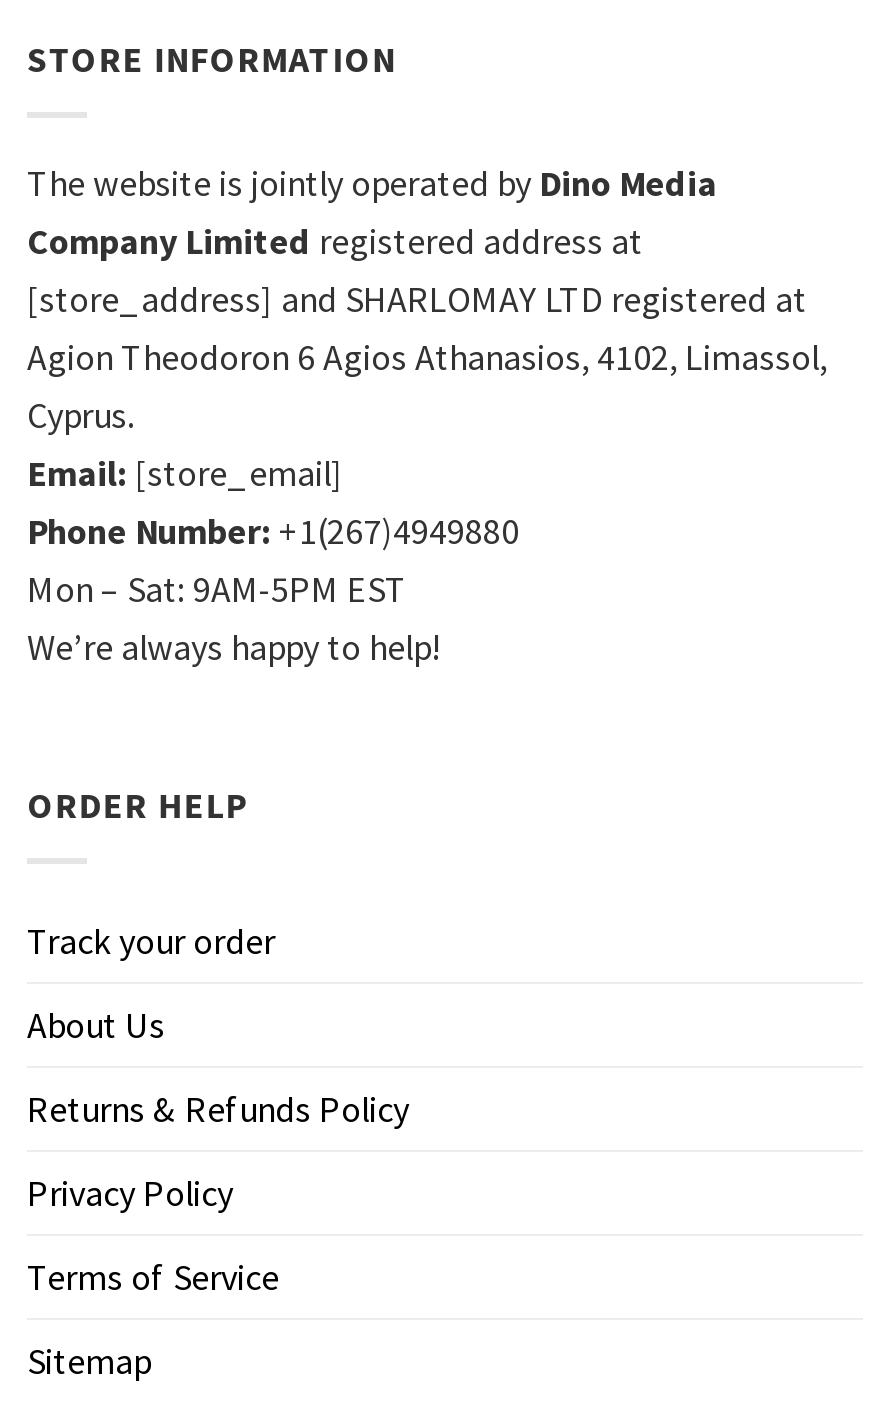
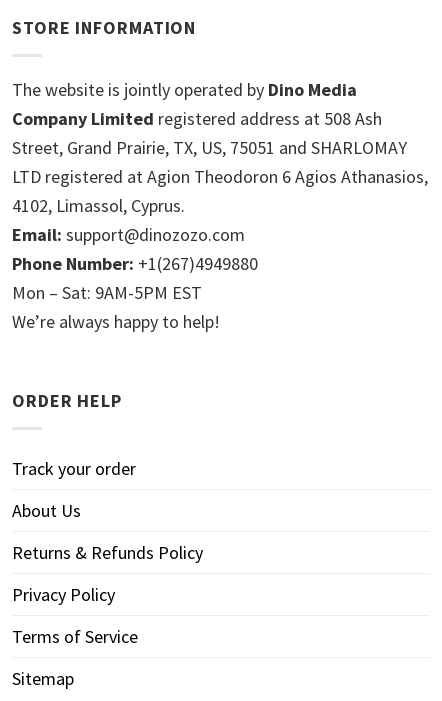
[27,217,827,495] Company Limited registered address at | [store_address] and SHARLOMAY LTD registered at | Agion Theodoron 6 Agios Athanasios, 4102, Limassol, | Cyprus. | Email: [store_email] -> [12,106,428,245] Company Limited registered address at 508 Ash | Street, Grand Prairie, TX, US, 75051 and SHARLOMAY | LTD registered at Agion Theodoron 6 Agios Athanasios, | 4102, Limassol, Cyprus. | Email: support@dinozozo.com

